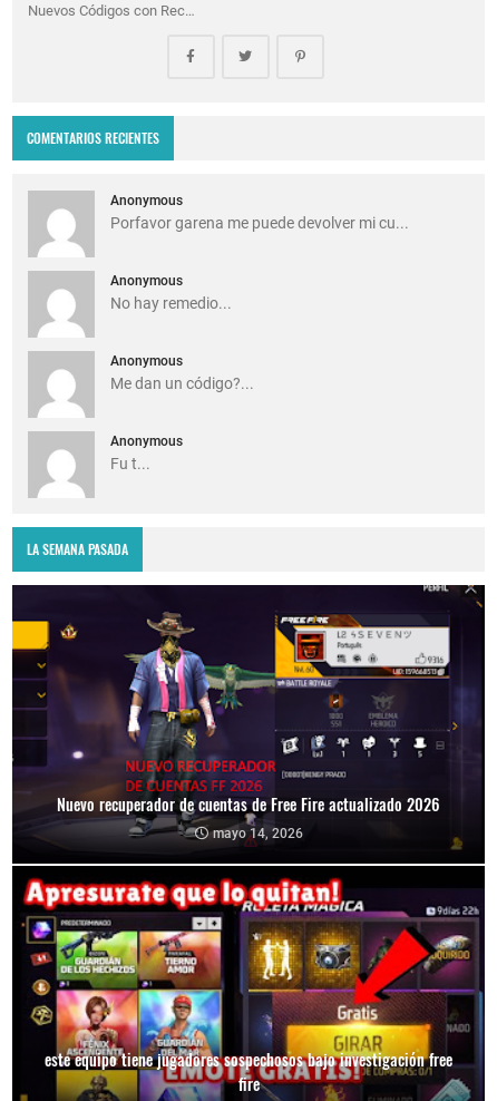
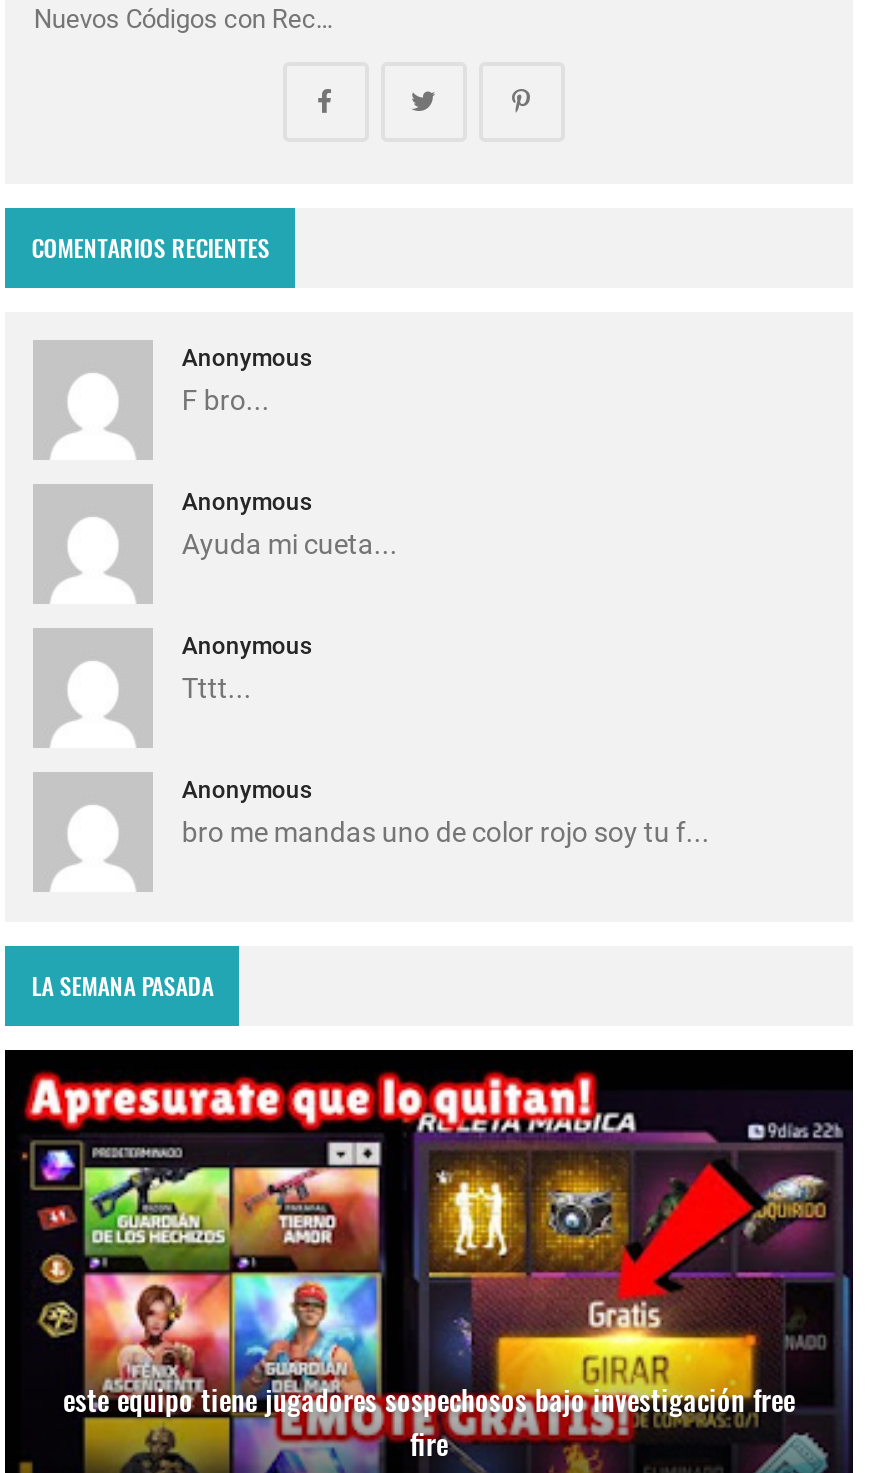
[111,214,409,232] Porfavor garena me puede devolver mi cu... -> [182,384,270,416] F bro...
[111,294,232,312] No hay remedio... -> [182,528,398,560] Ayuda mi cueta...
[111,375,255,392] Me dan un código?... -> [182,672,252,704] Tttt...
[111,455,151,473] Fu t... -> [182,816,710,848] bro me mandas uno de color rojo soy tu f...
[11,584,485,864] [image] | Nuevo recuperador de cuentas de Free Fire actualizado 2026 | mayo 14, 2026 -> none

